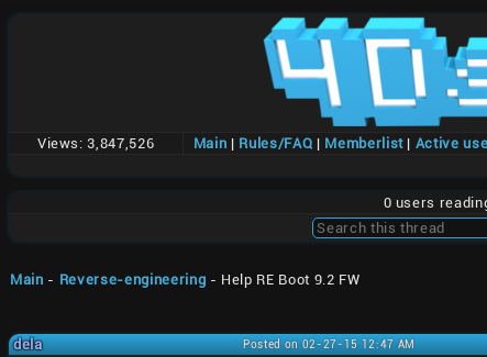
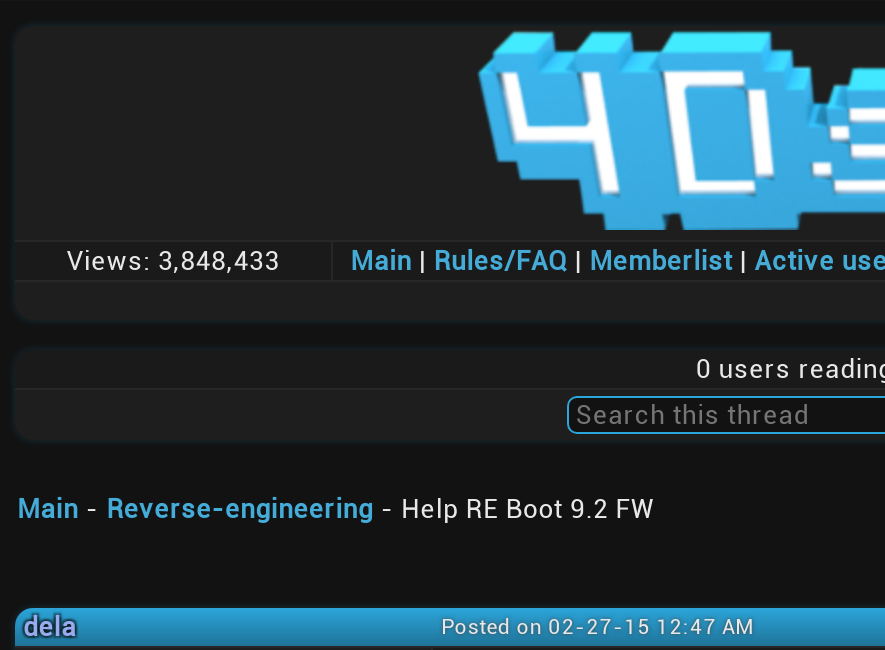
[37,135,154,152] Views: 3,847,526 -> [67,246,280,276] Views: 3,848,433

